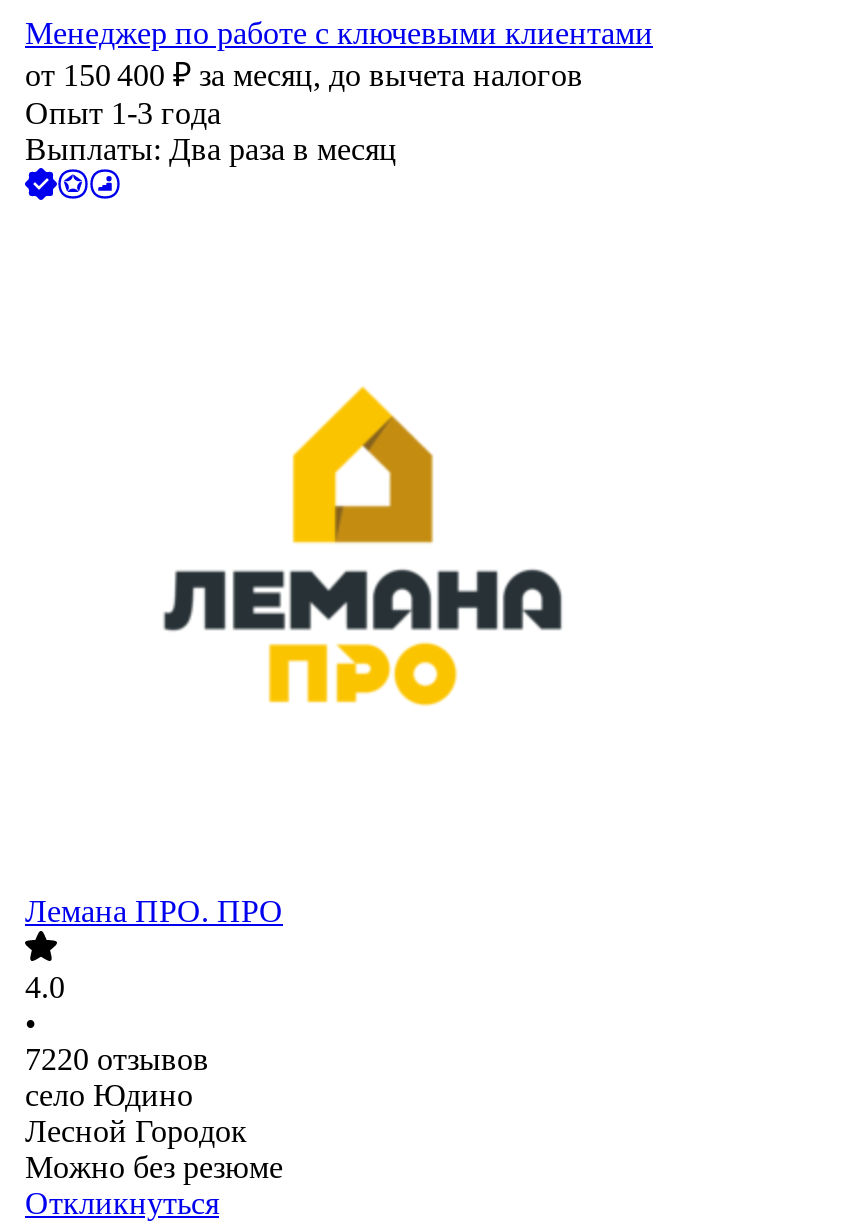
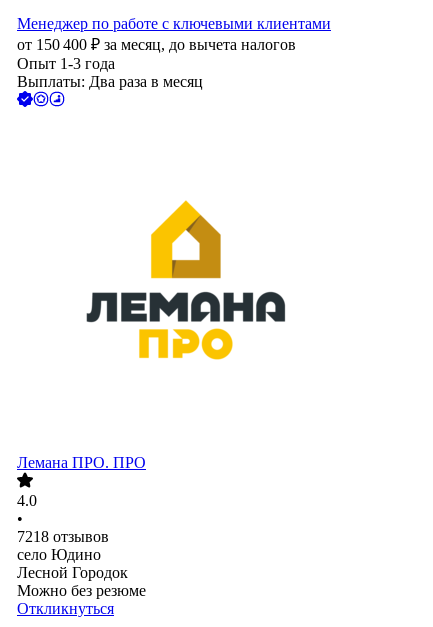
[25,1043,209,1077] 7220 отзывов -> [17,528,109,545] 7218 отзывов

